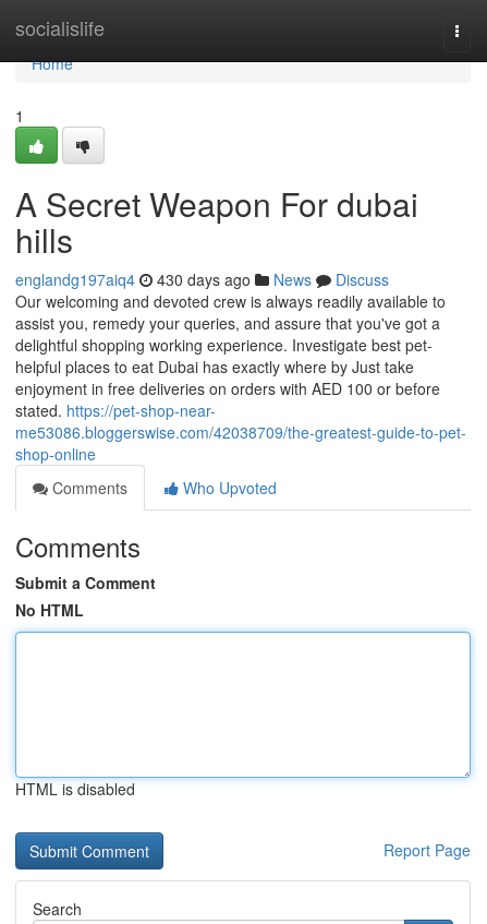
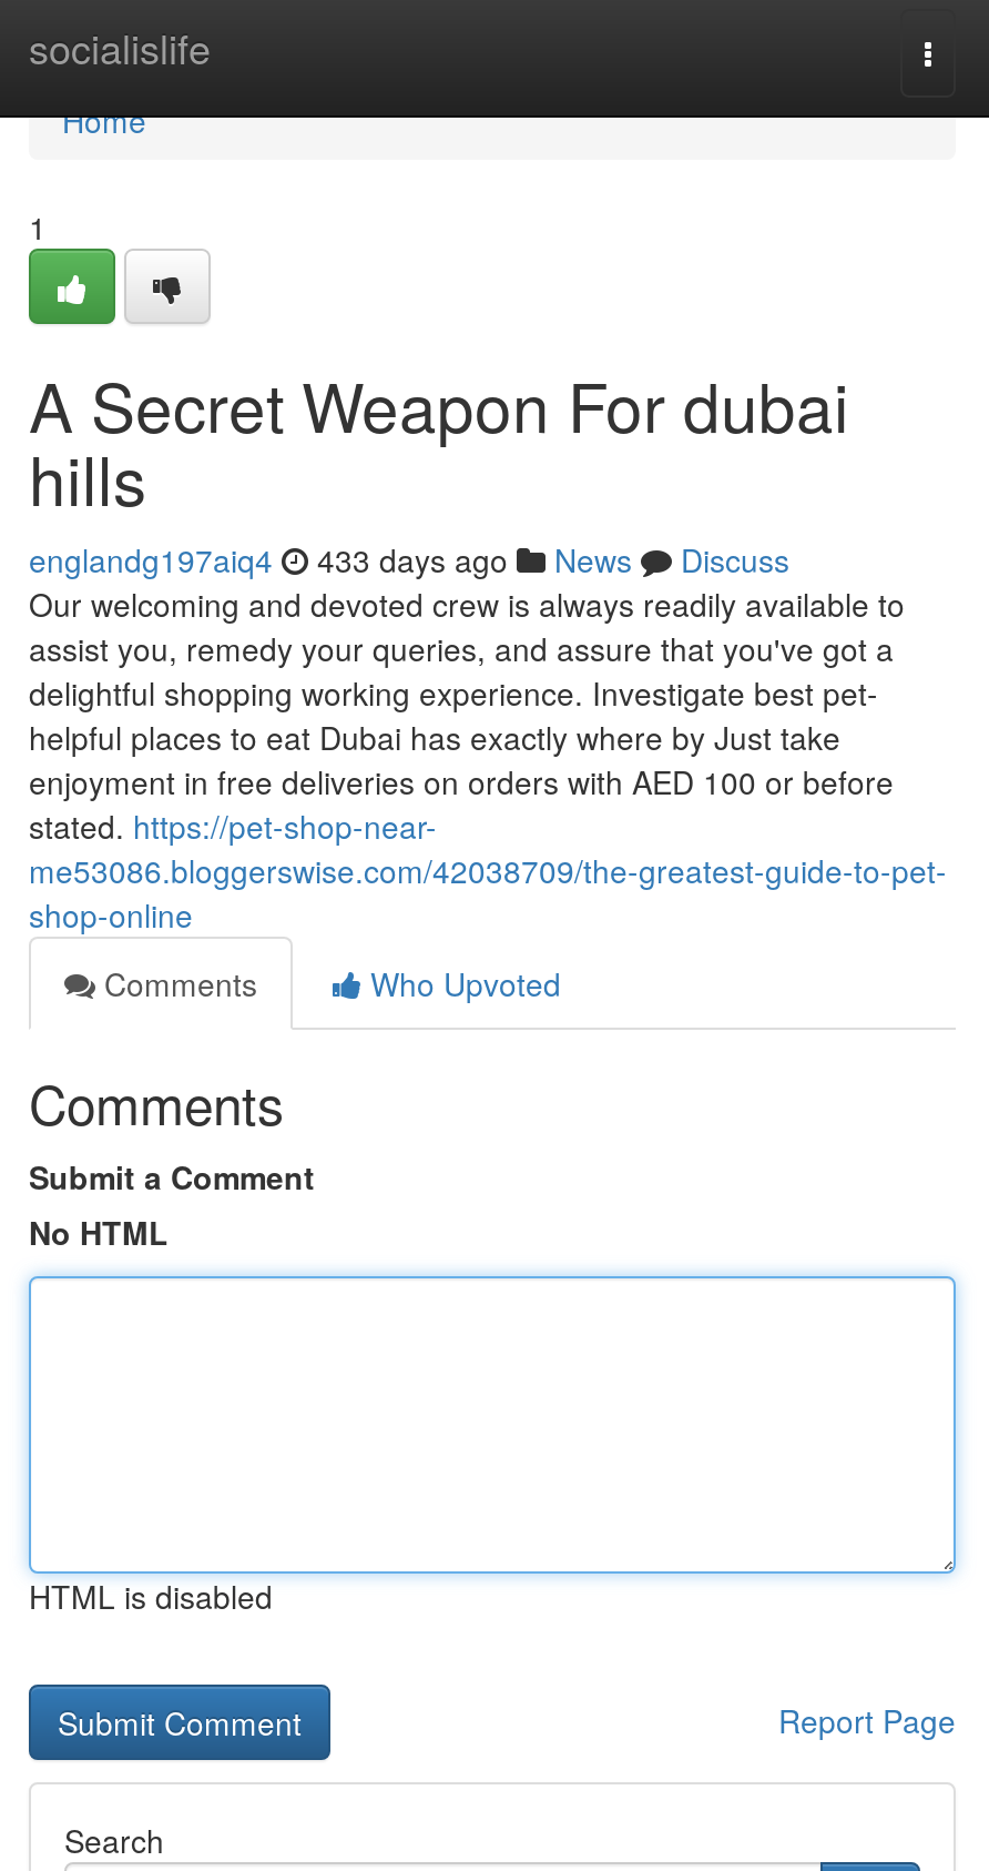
[15,268,389,290] englandg197aiq4 430 days ago News Discuss -> [29,537,789,581] englandg197aiq4 433 days ago News Discuss

